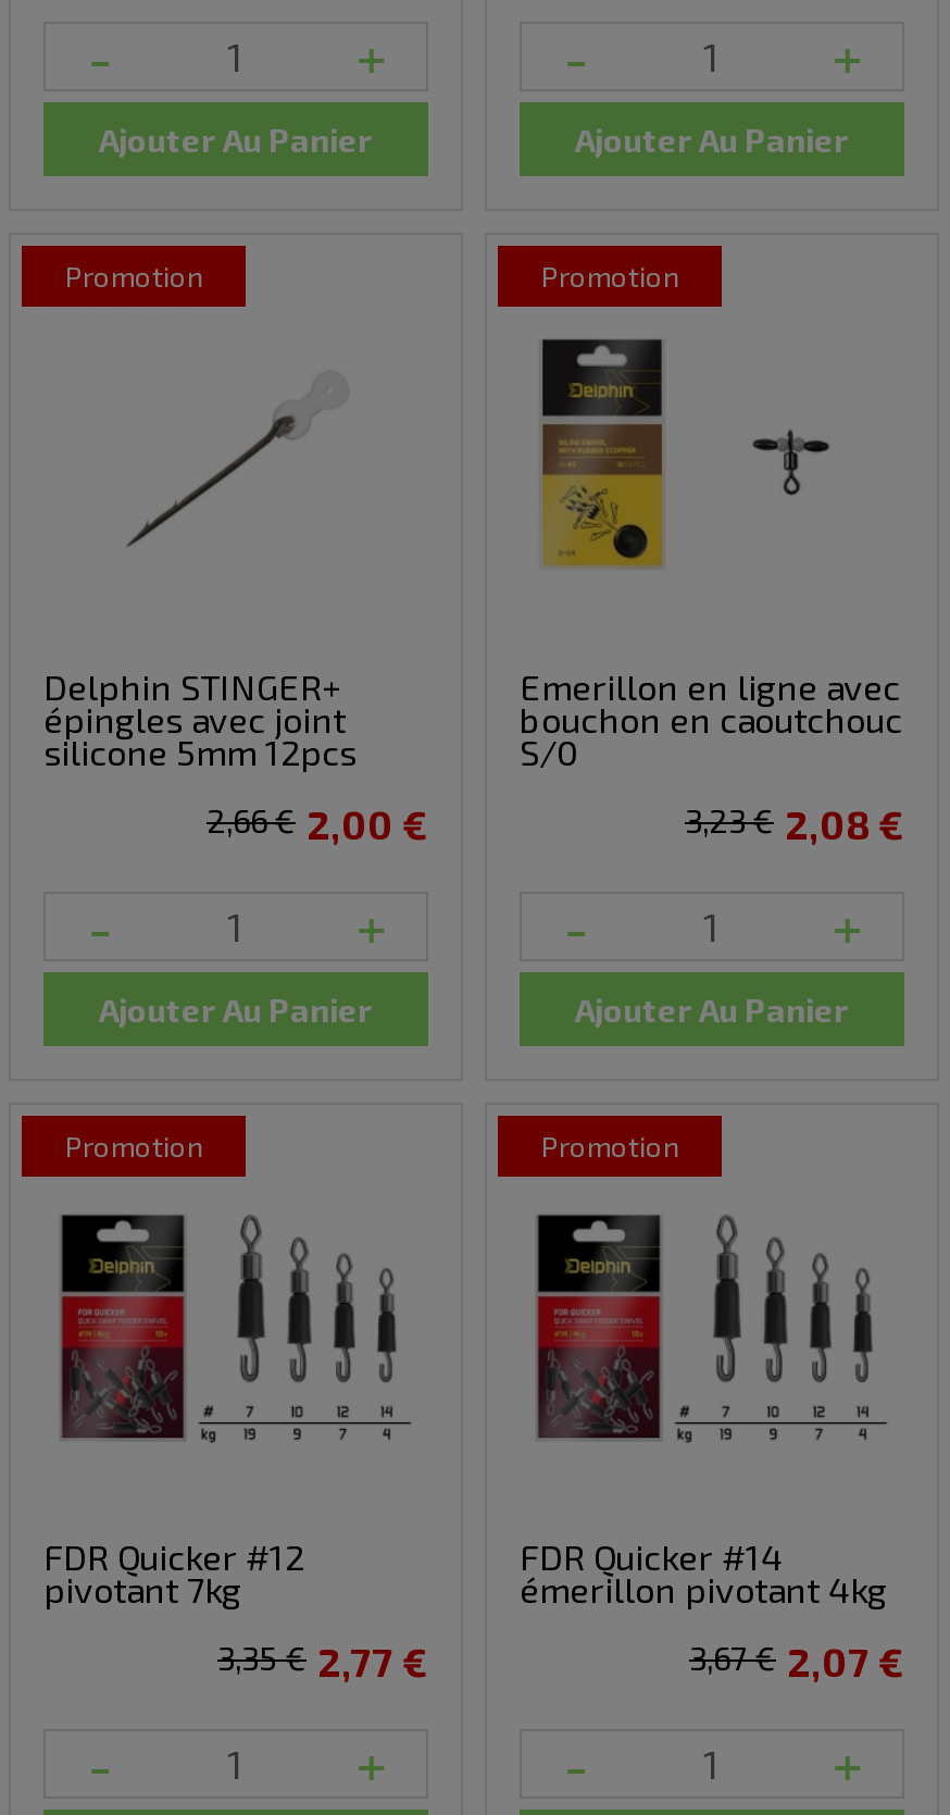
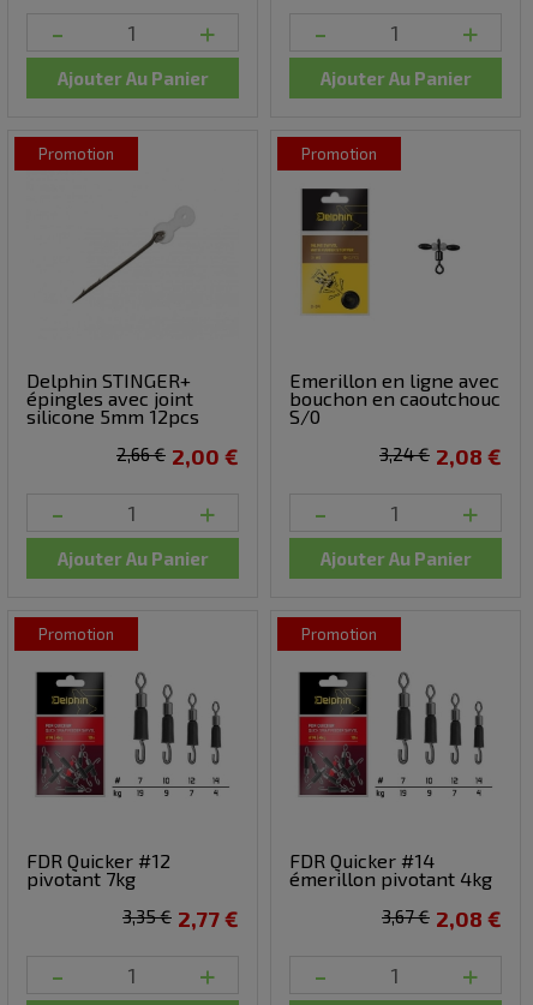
[685,800,904,848] 3,23 € 2,08 € -> [379,443,502,469] 3,24 € 2,08 €
[689,1638,904,1686] 3,67 € 2,07 € -> [382,905,502,932] 3,67 € 2,08 €

